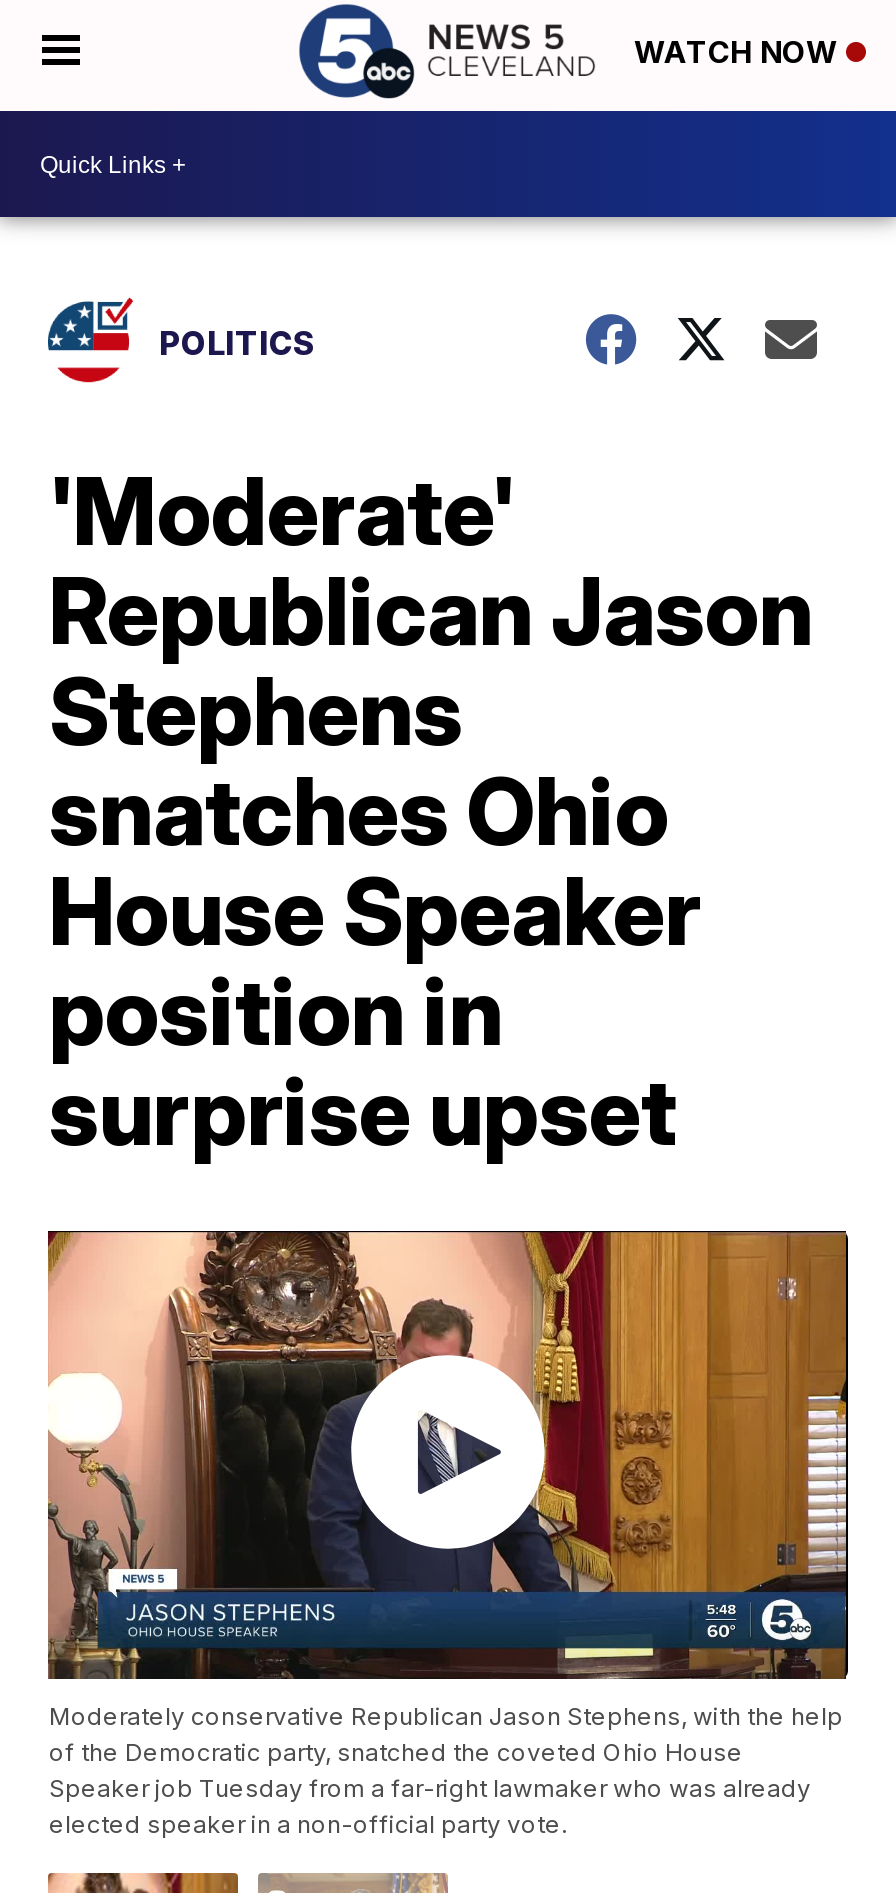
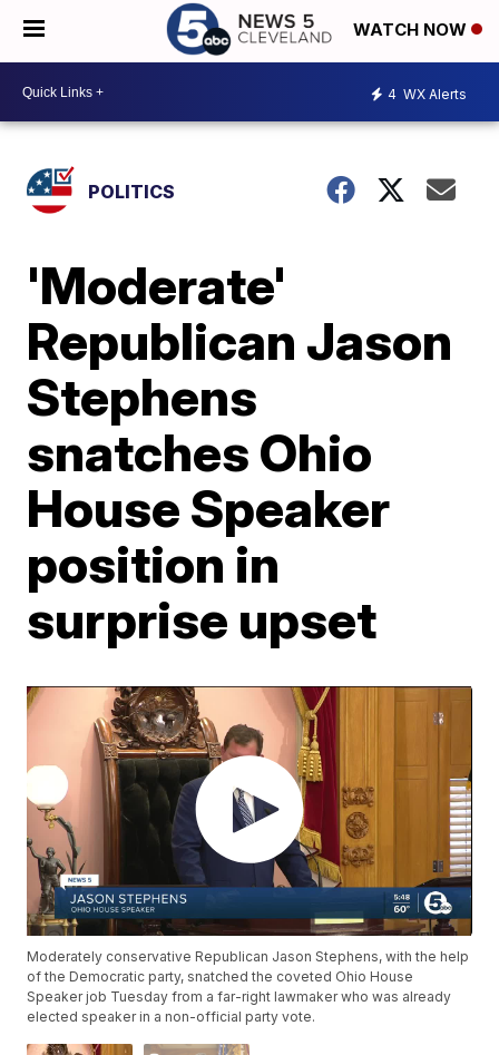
none -> [388,85,467,102] 4 WX Alerts

